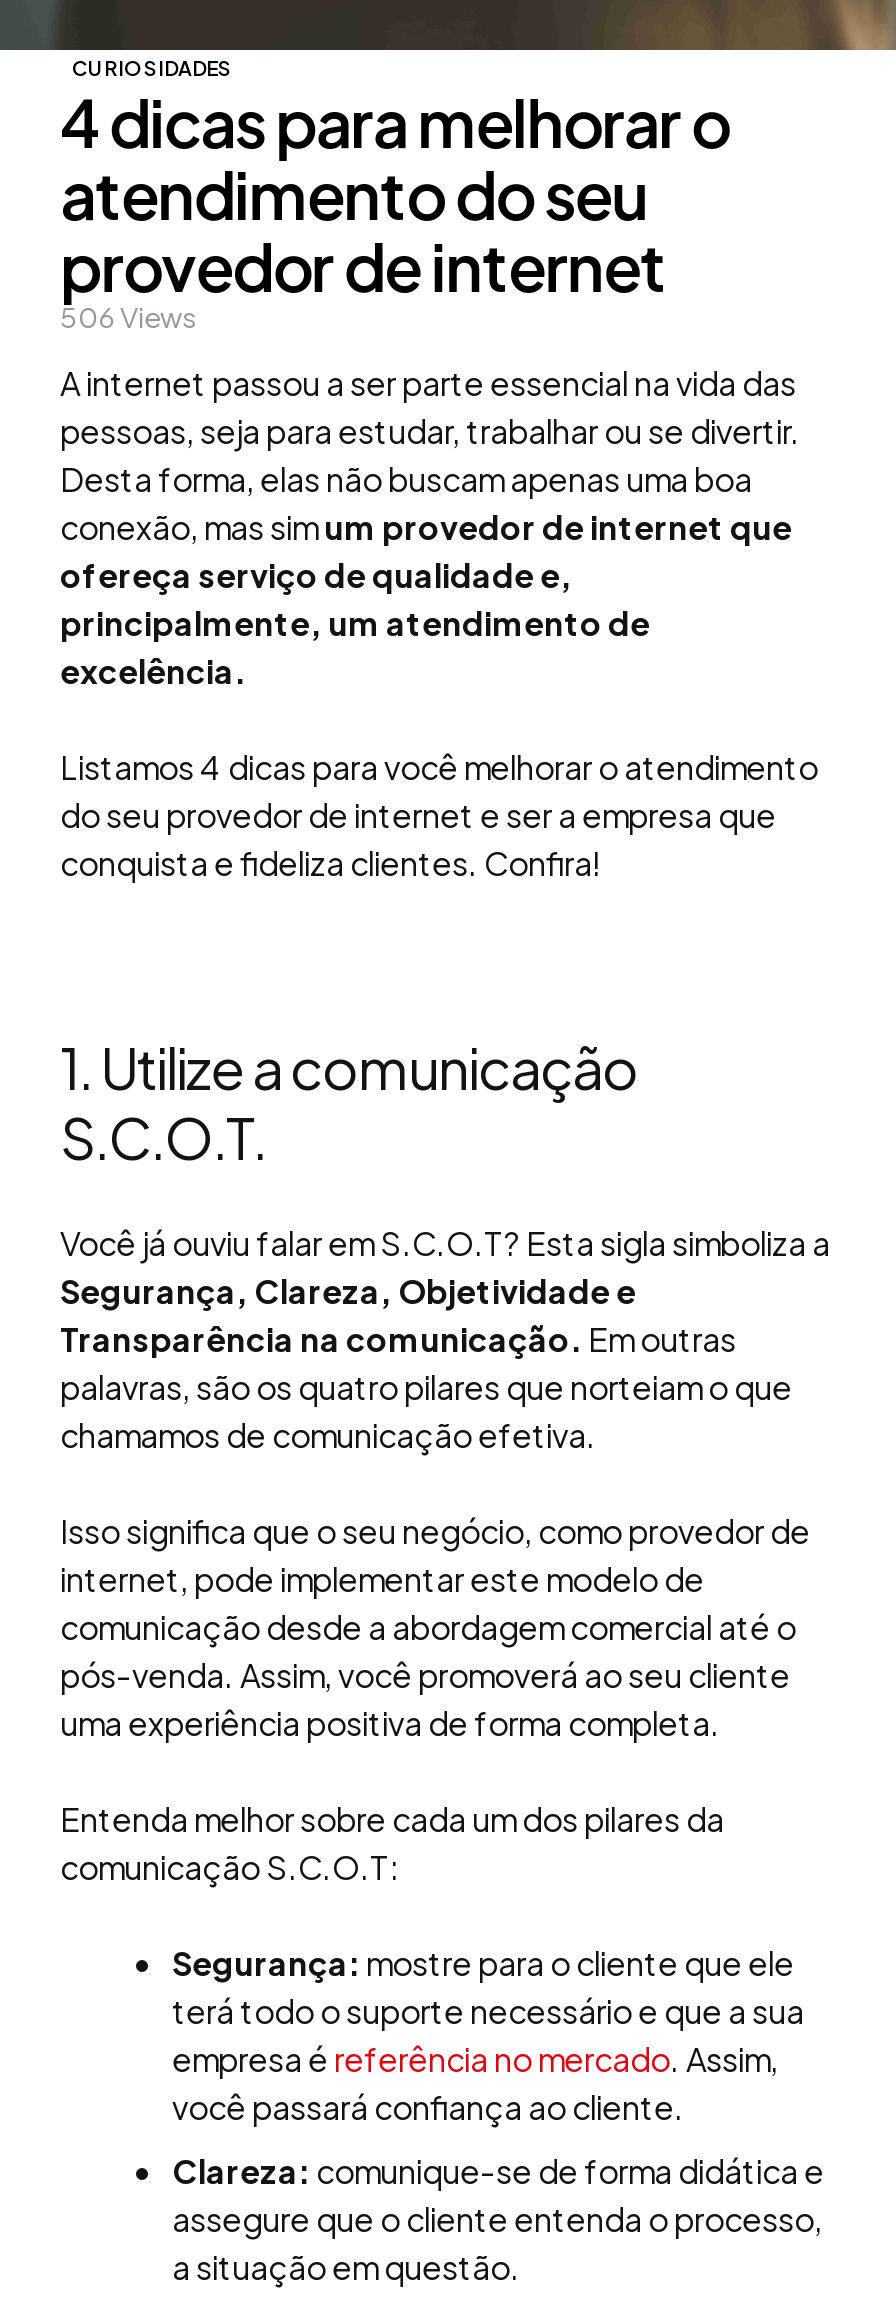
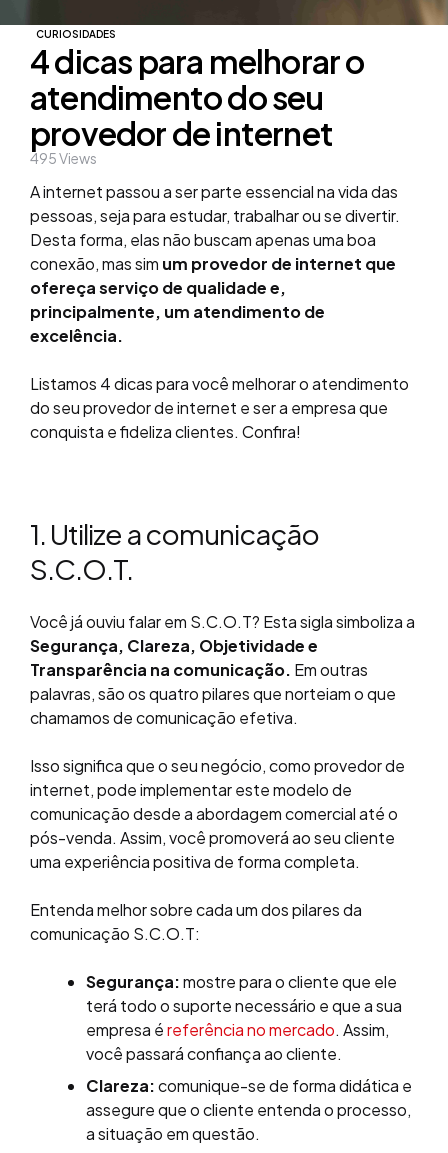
[60,298,196,334] 506 Views -> [30,149,97,167] 495 Views

